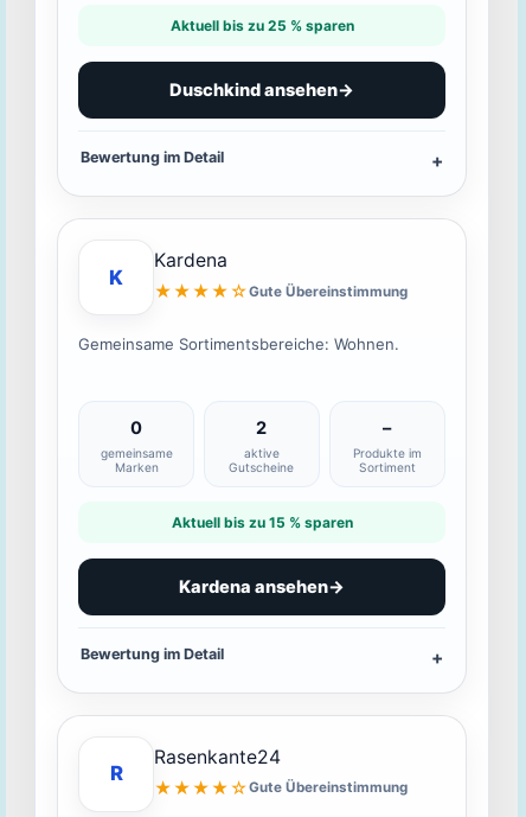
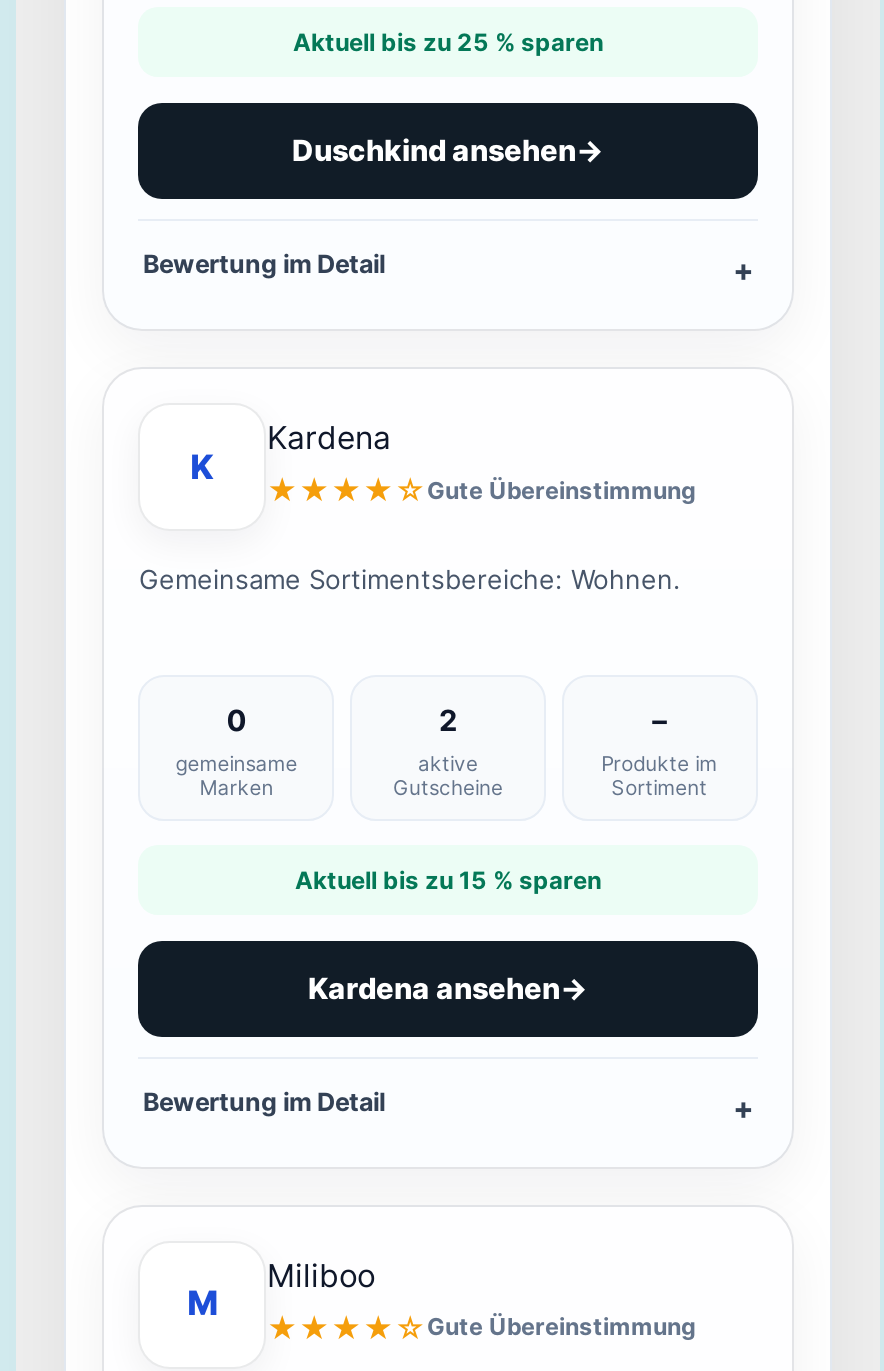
[155,745,281,768] Rasenkante24 -> [267,1256,375,1294] Miliboo
[110,761,124,785] R -> [187,1283,219,1323] M

